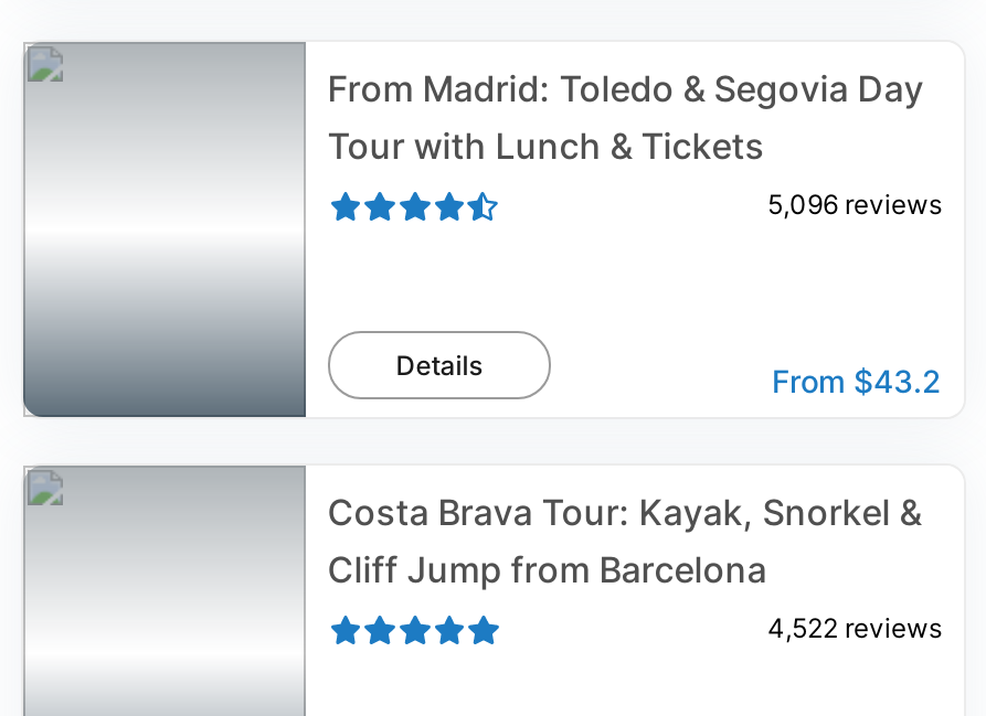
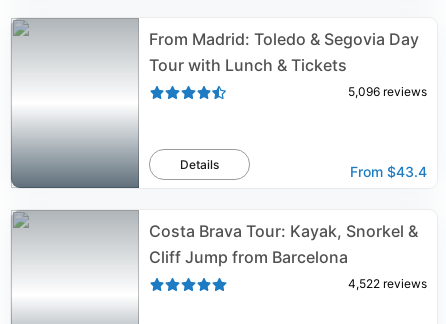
[772,362,942,399] From $43.2 -> [350,163,427,180] From $43.4

